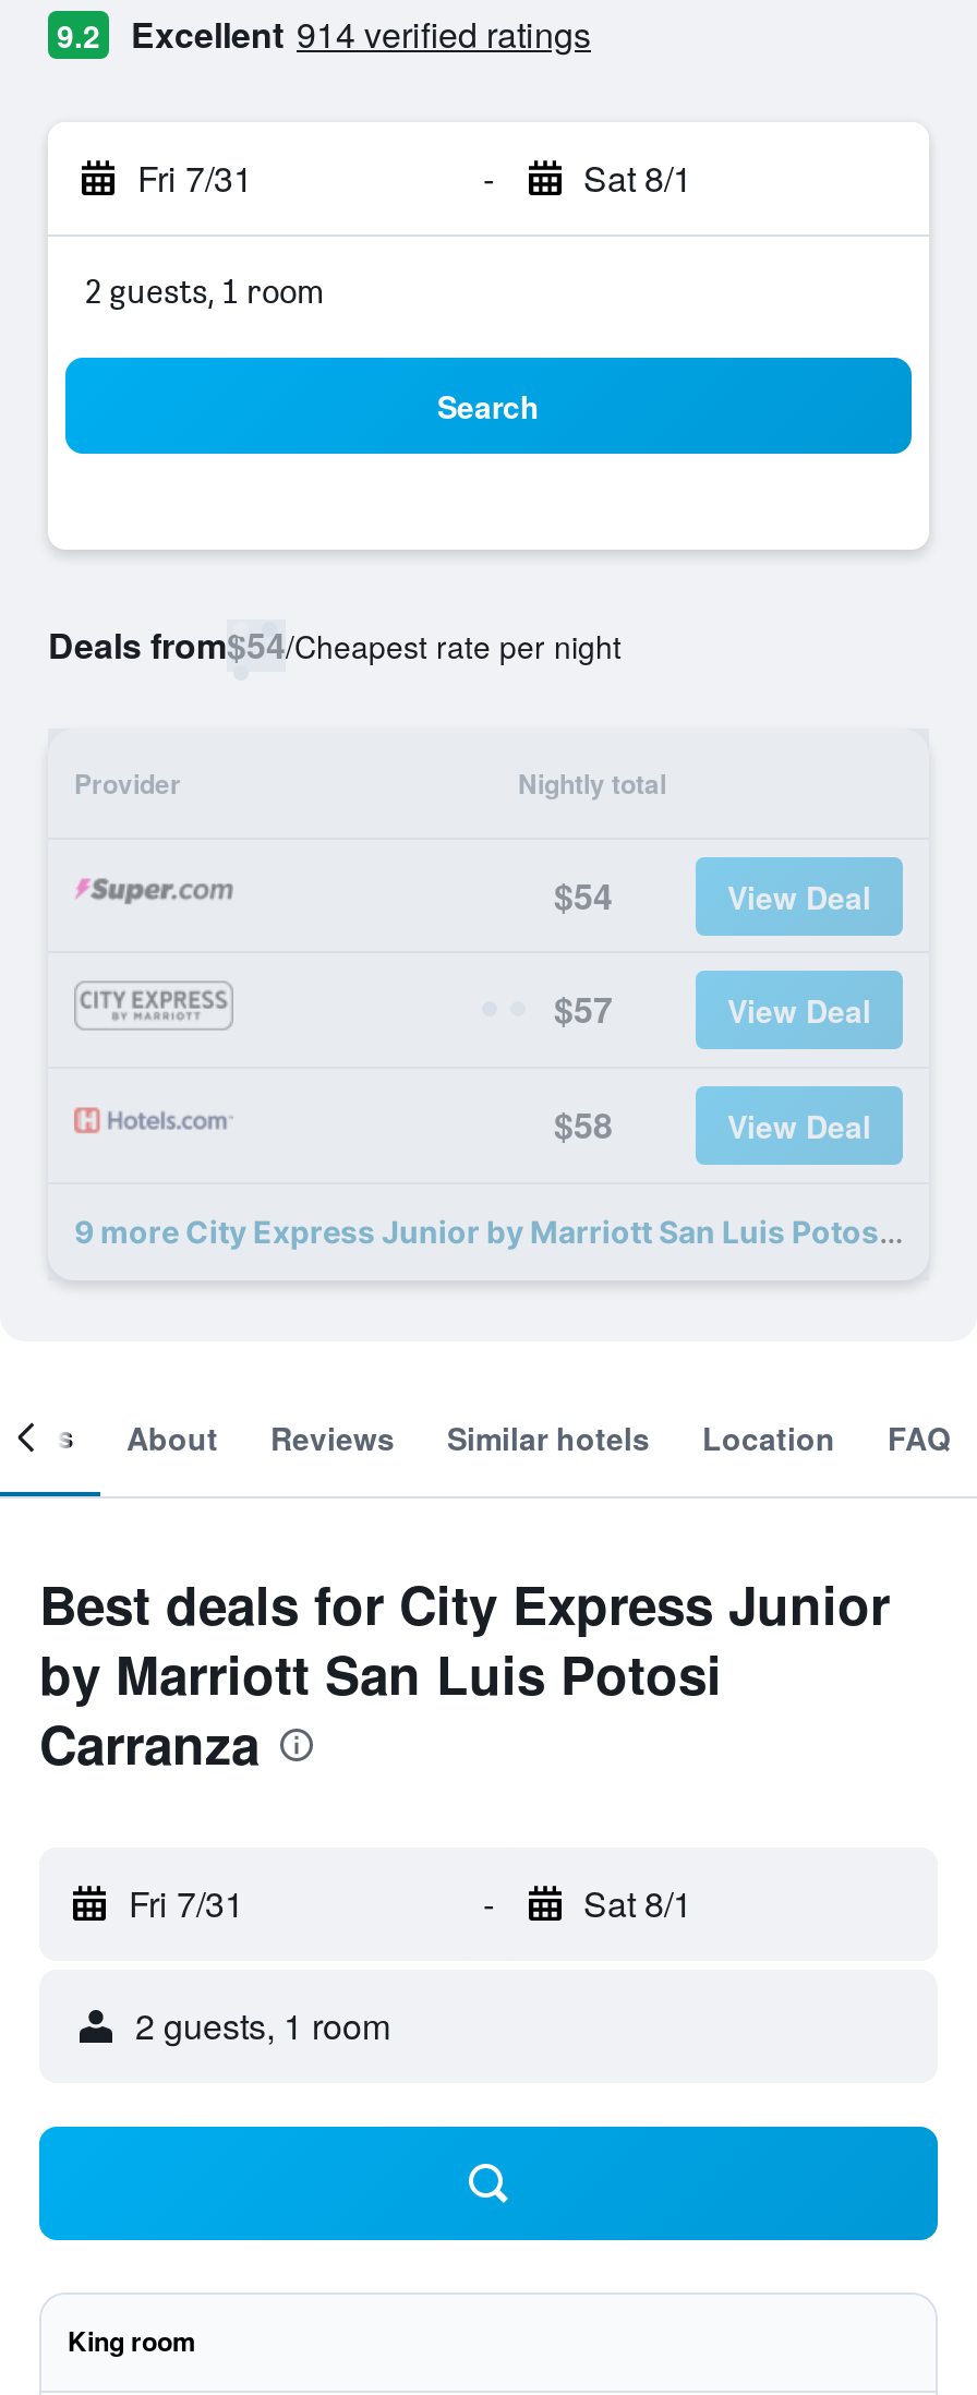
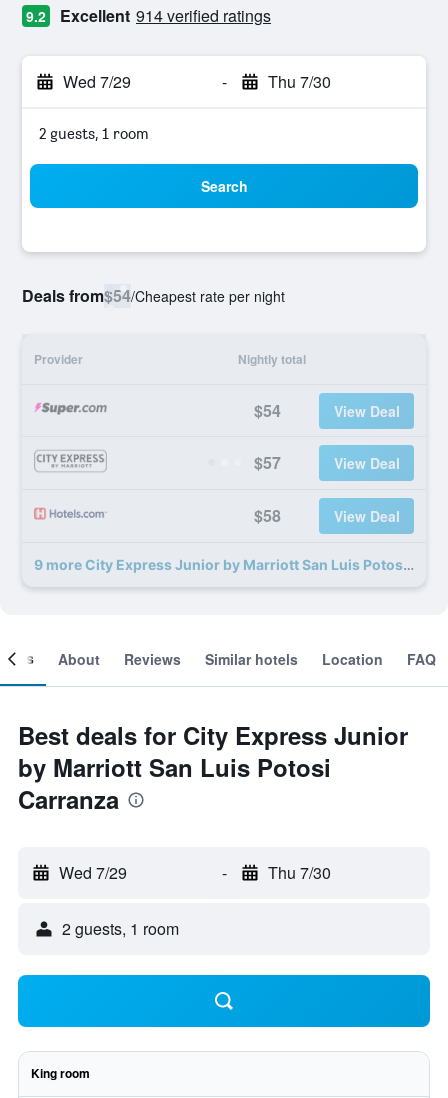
[137,153,253,203] Fri 7/31 -> [63,70,131,93] Wed 7/29
[583,153,692,203] Sat 8/1 -> [267,70,330,93] Thu 7/30
[129,1878,244,1928] Fri 7/31 -> [59,861,127,884] Wed 7/29
[583,1878,692,1928] Sat 8/1 -> [267,861,330,884] Thu 7/30

